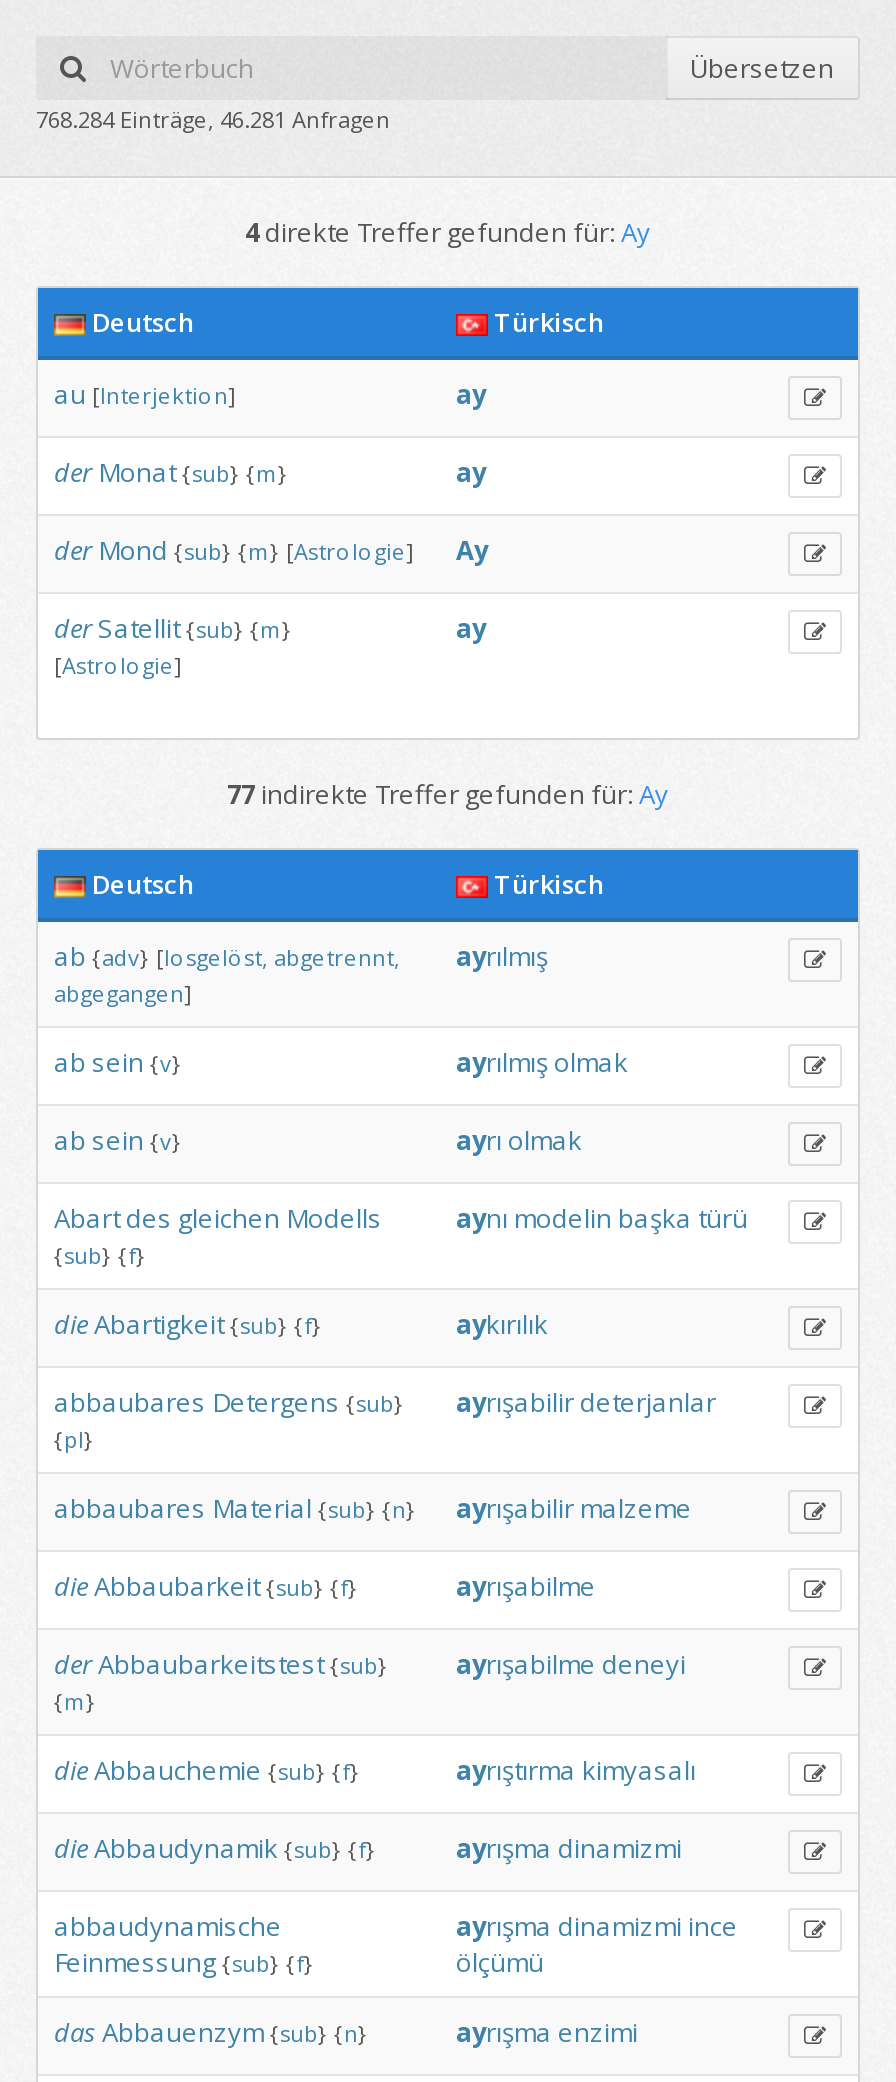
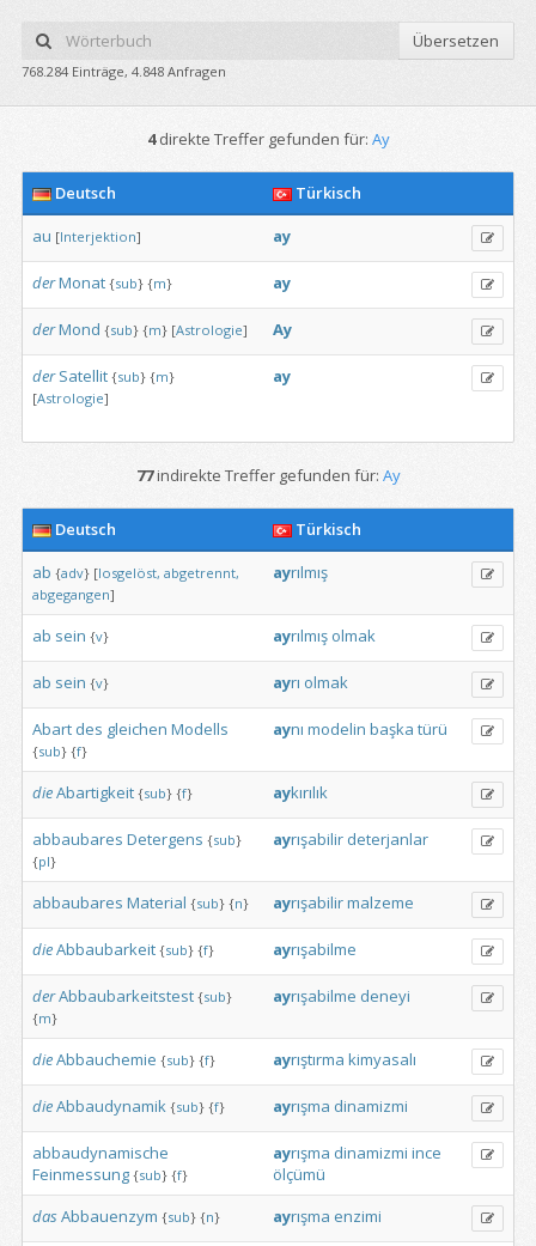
[36,104,390,134] 768.284 Einträge, 46.281 Anfragen -> [22,62,226,80] 768.284 Einträge, 4.848 Anfragen

